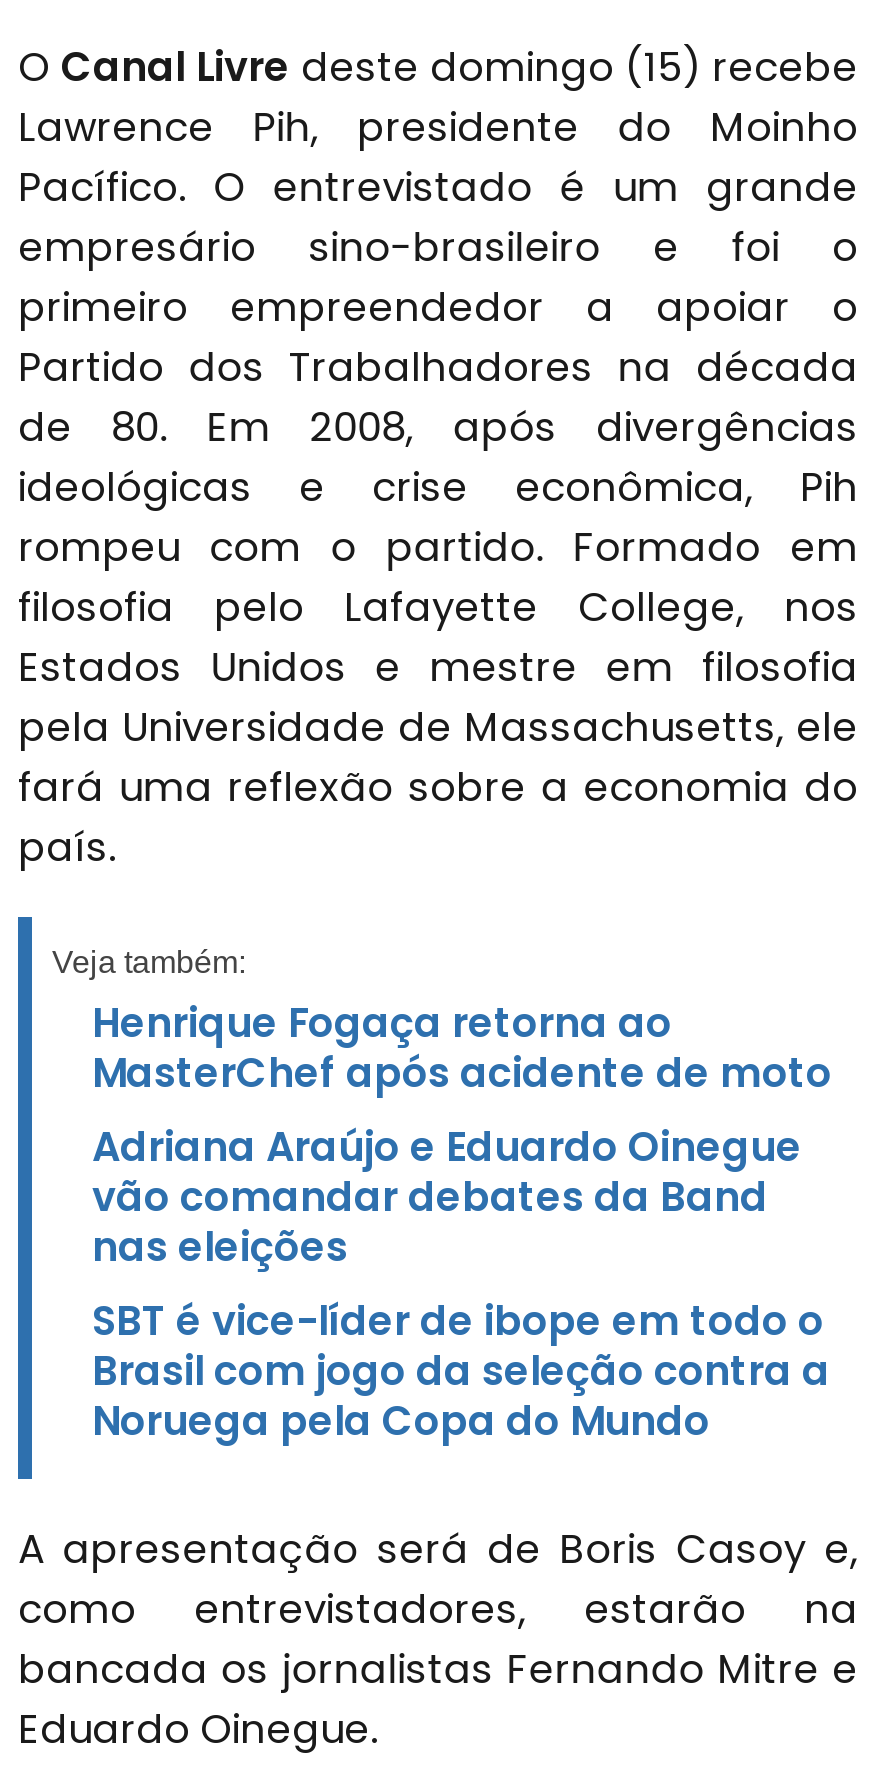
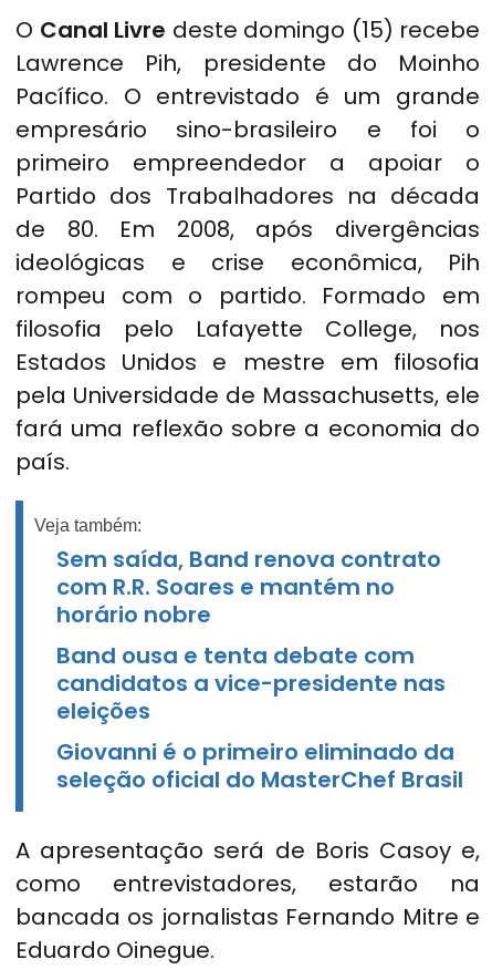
[92,995,832,1449] Henrique Fogaça retorna ao | MasterChef após acidente de moto | Adriana Araújo e Eduardo Oinegue | vão comandar debates da Band | nas eleições | SBT é vice-líder de ibope em todo o | Brasil com jogo da seleção contra a | Noruega pela Copa do Mundo -> [56,544,463,795] Sem saída, Band renova contrato | com R.R. Soares e mantém no | horário nobre | Band ousa e tenta debate com | candidatos a vice-presidente nas | eleições | Giovanni é o primeiro eliminado da | seleção oficial do MasterChef Brasil

